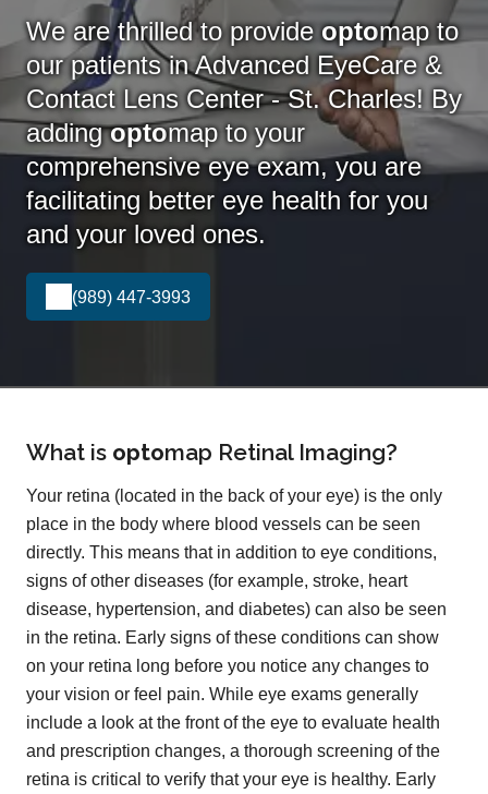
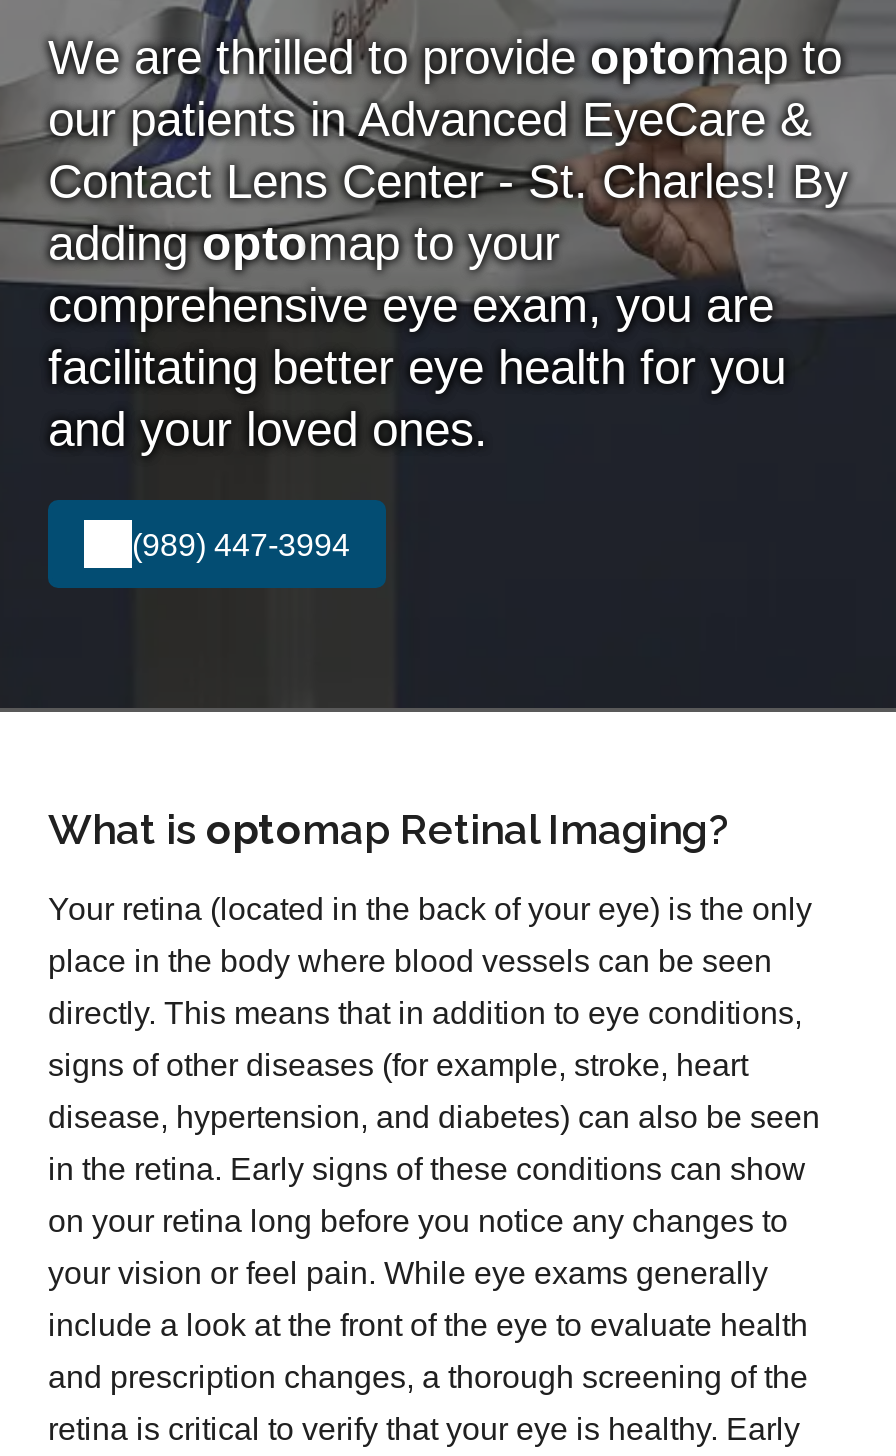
[72,287,191,306] (989) 447-3993 -> [132,527,350,561] (989) 447-3994

